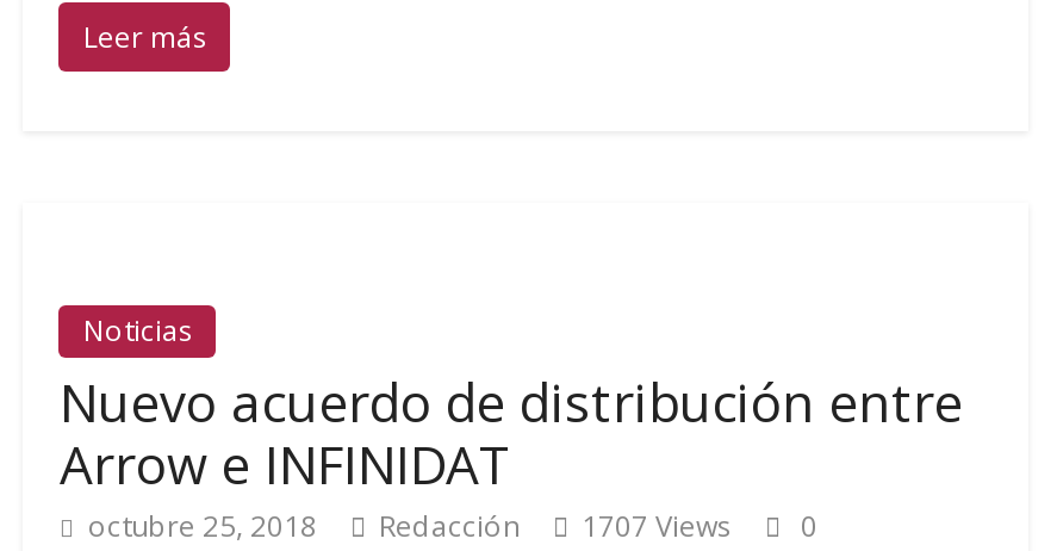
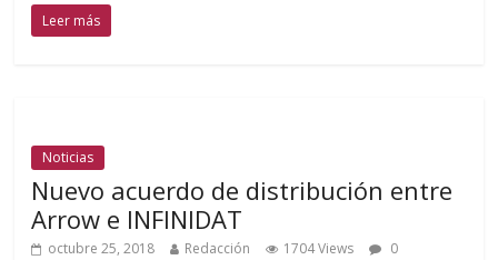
[88,505,817,546] octubre 25, 2018 Redacción 1707 Views 0 -> [48,239,398,258] octubre 25, 2018 Redacción 1704 Views 0

